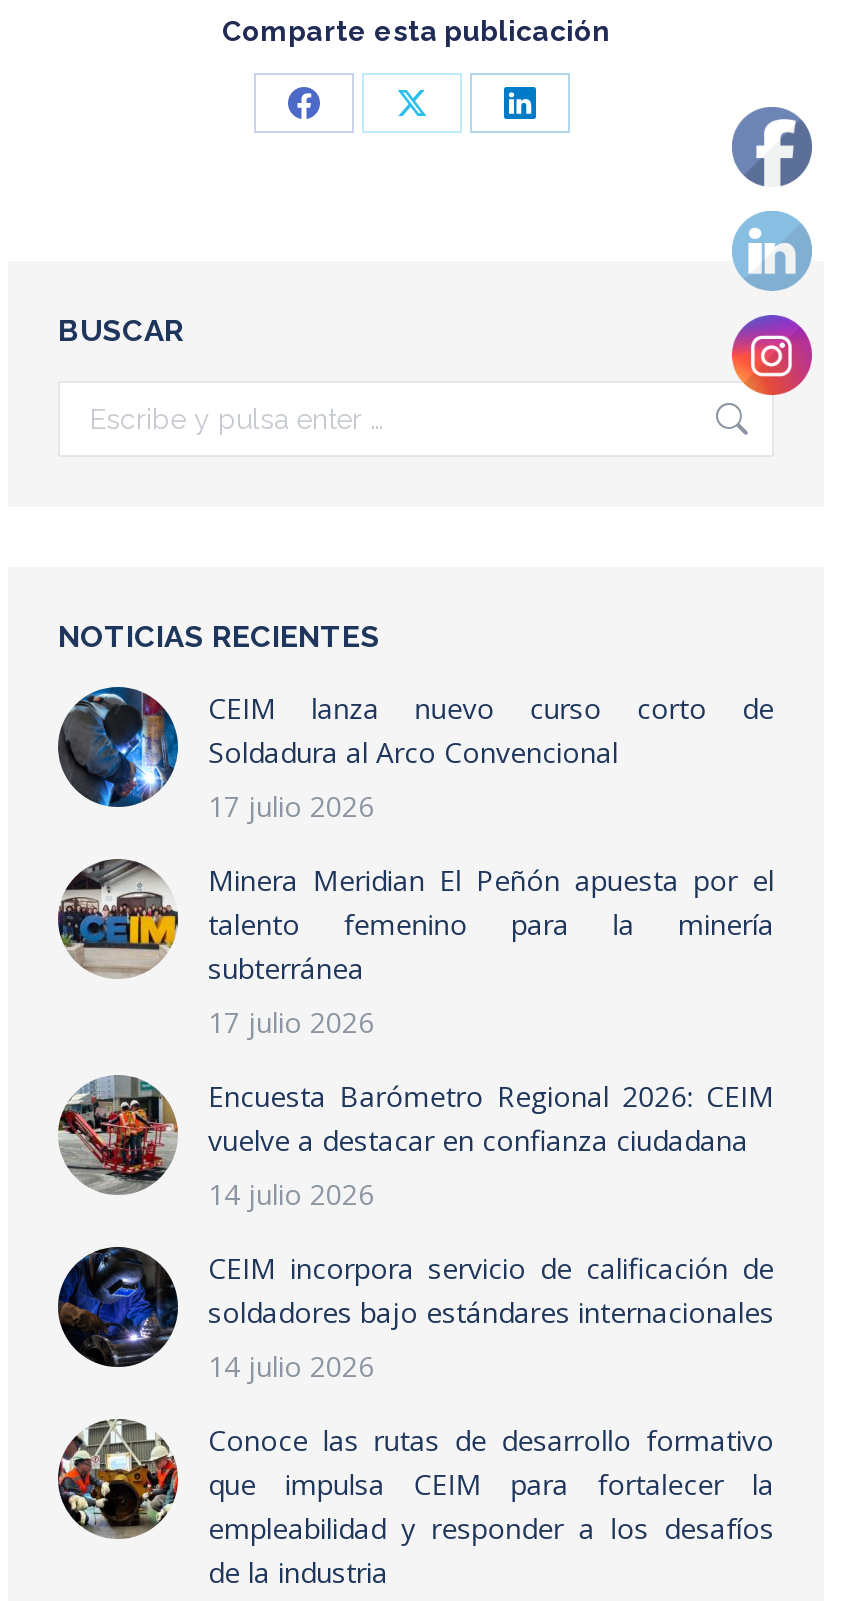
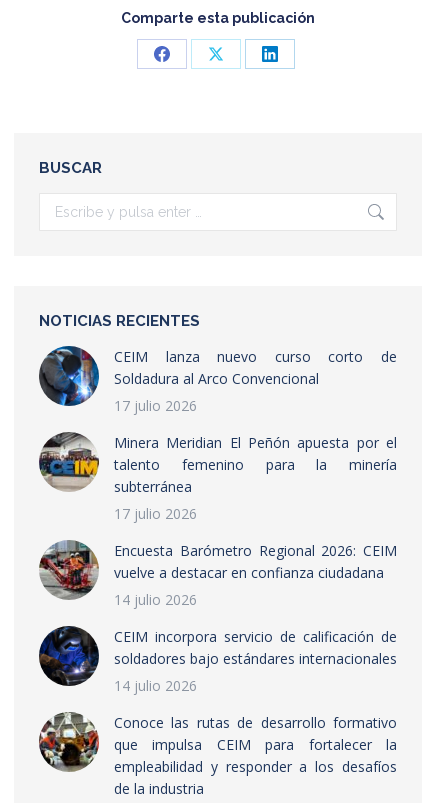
[730,105,814,187] [image] -> none
[730,209,814,293] [image] -> none
[730,313,814,397] [image] -> none

